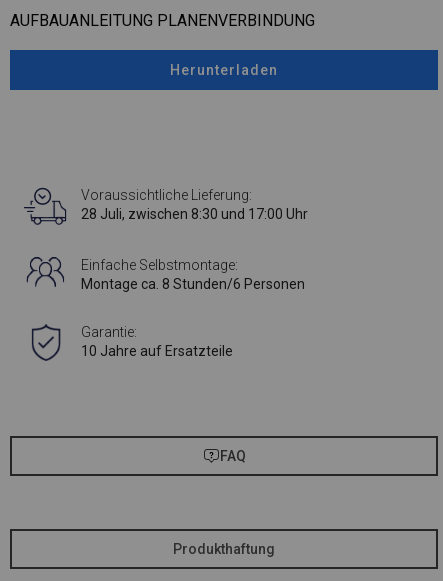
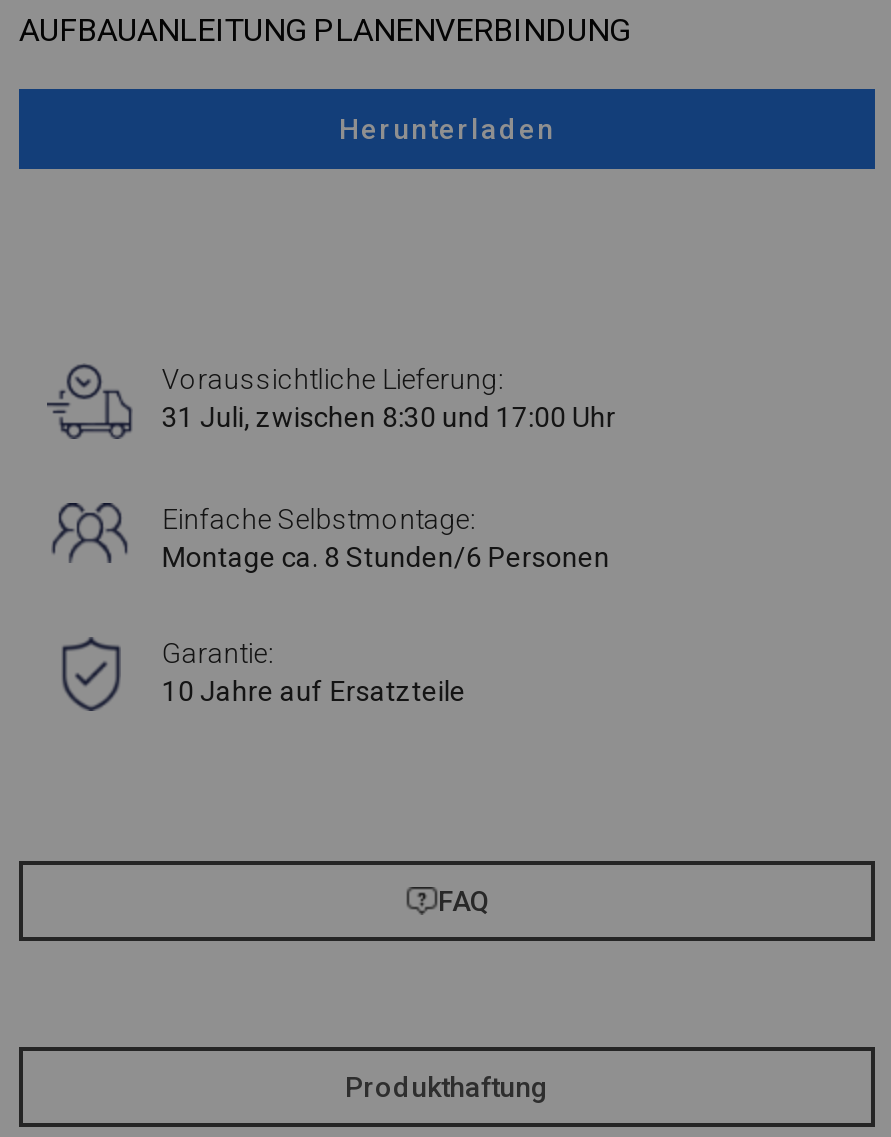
[81,206,308,222] 28 Juli, zwischen 8:30 und 17:00 Uhr -> [162,401,616,433] 31 Juli, zwischen 8:30 und 17:00 Uhr

